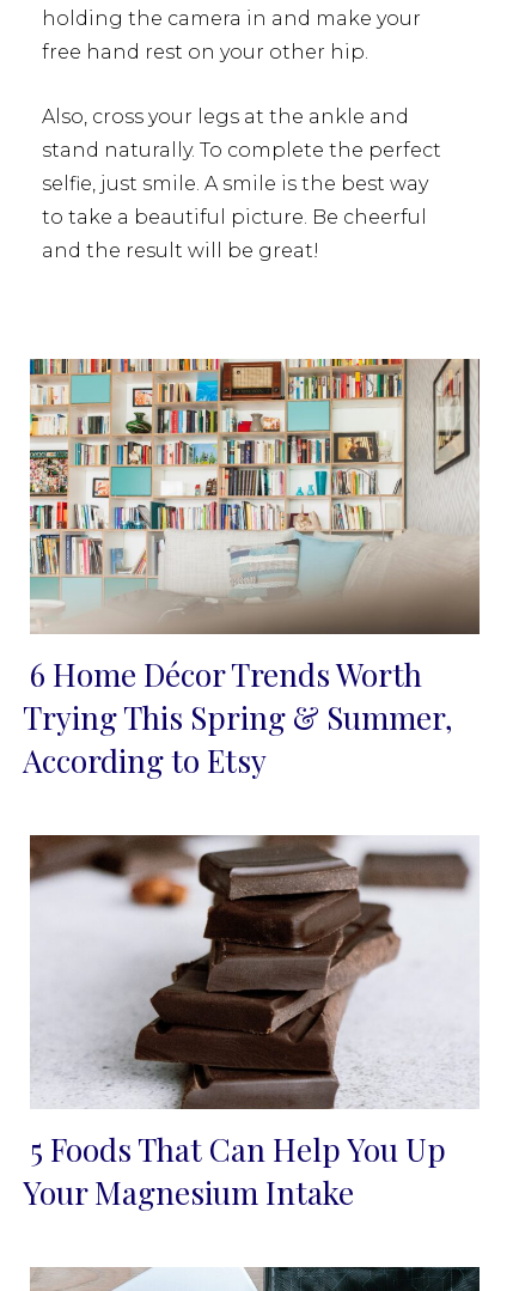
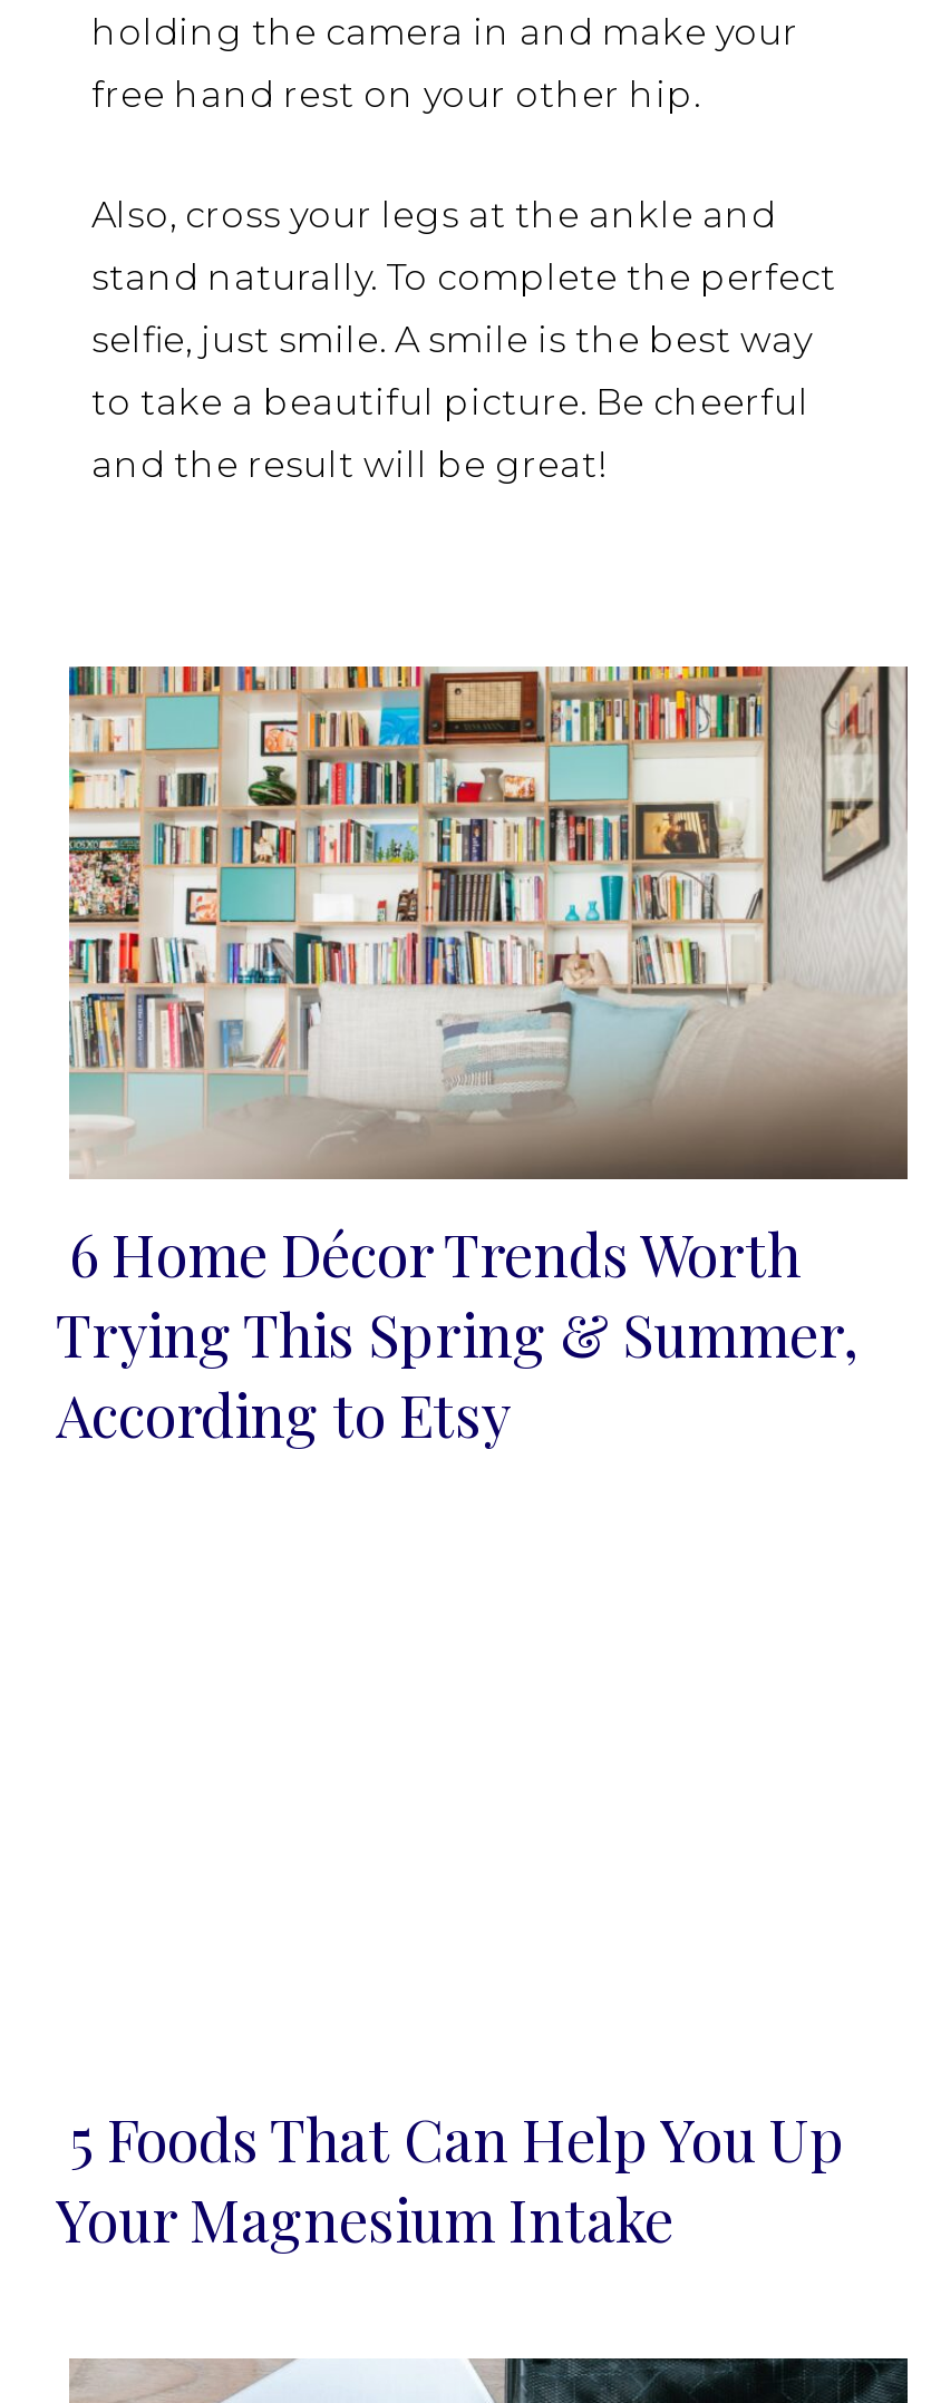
[29,834,478,1110] [image] -> none

